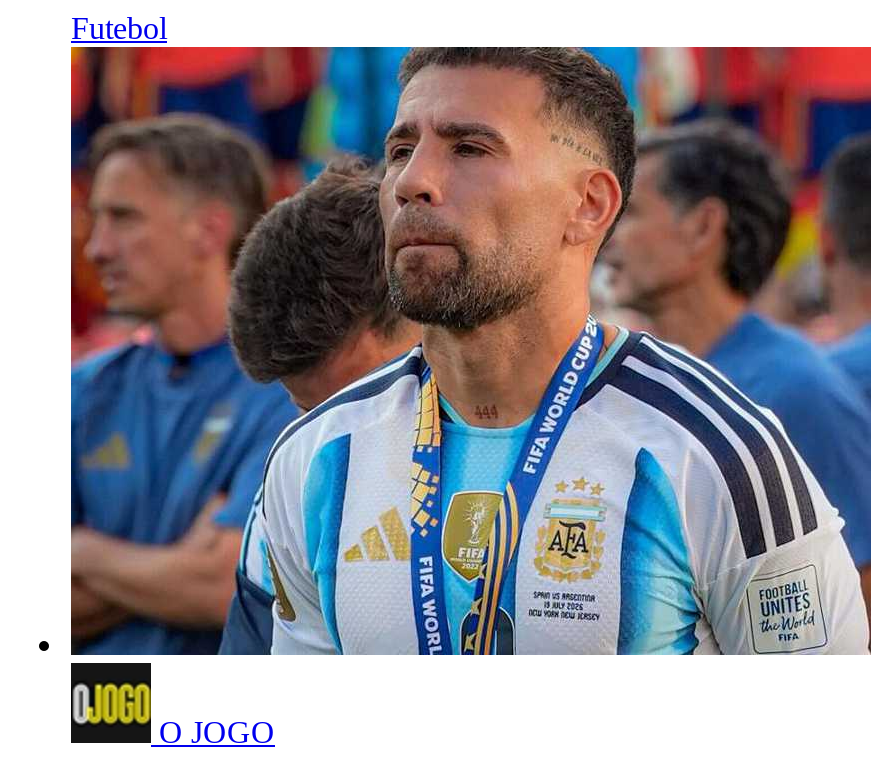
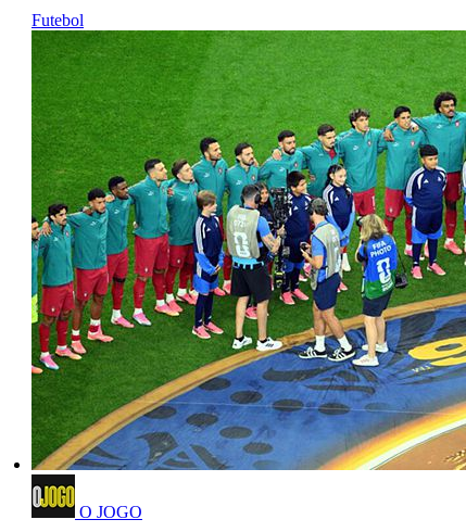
[69,45,865,657] [image] -> [30,29,463,471] [image]

